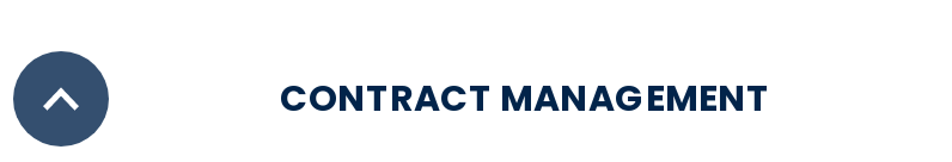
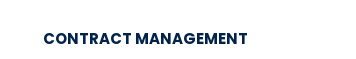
[11,49,111,149] [image] -> none

